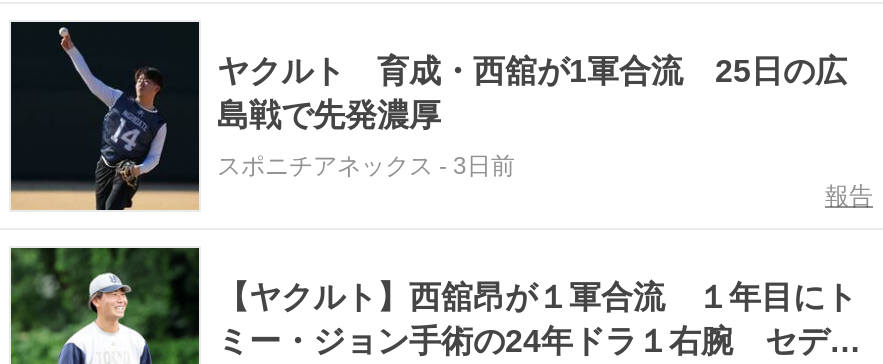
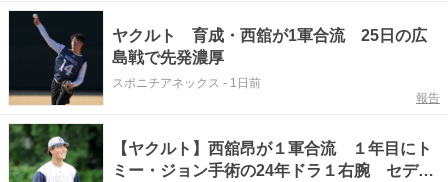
[217,152,515,180] スポニチアネックス- 3日前 -> [112,76,261,90] スポニチアネックス- 1日前

